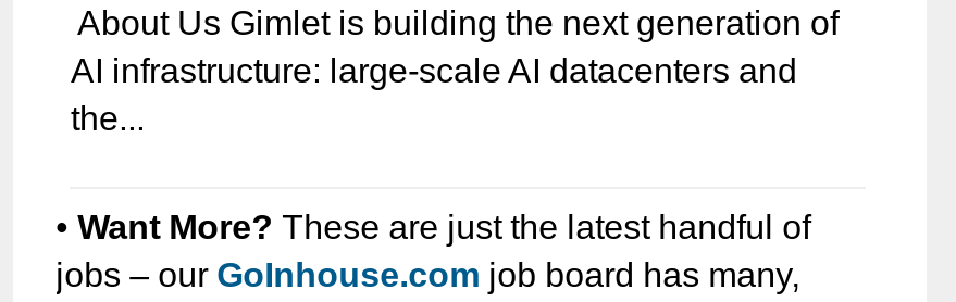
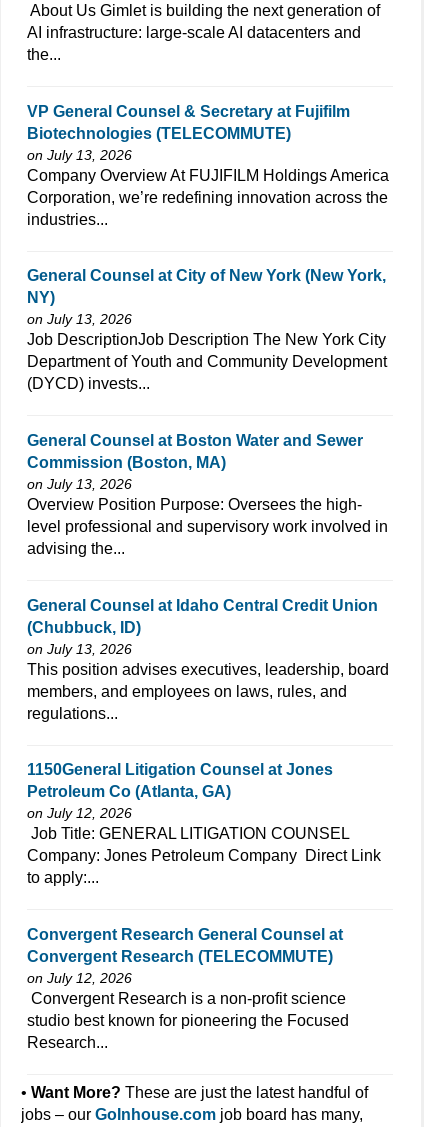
none -> [27,103,389,1051] VP General Counsel & Secretary at Fujifilm | Biotechnologies (TELECOMMUTE) | on July 13, 2026 | ‌‌‌‌‌‌‌‌‌‌‌‌‌‌‌‌‌‌‌‌Company Overview At FUJIFILM Holdings America | Corporation, we’re redefining innovation across the | industries... | General Counsel at City of New York (New York, | NY) | on July 13, 2026 | ‌‌‌‌‌‌‌‌‌‌‌‌‌‌‌‌‌‌Job DescriptionJob Description The New York City | Department of Youth and Community Development | (DYCD) invests... | General Counsel at Boston Water and Sewer | Commission (Boston, MA) | on July 13, 2026 | ‌‌‌‌‌‌‌‌‌‌‌‌‌‌‌‌‌‌Overview Position Purpose: Oversees the high- | level professional and supervisory work involved in | advising the... | General Counsel at Idaho Central Credit Union | (Chubbuck, ID) | on July 13, 2026 | ‌‌‌‌‌‌‌‌‌‌‌‌‌‌‌‌‌‌‌This position advises executives, leadership, board | members, and employees on laws, rules, and | regulations... | 1150General Litigation Counsel at Jones | Petroleum Co (Atlanta, GA) | on July 12, 2026 | ‌‌‌‌‌‌‌‌‌‌‌‌‌‌‌‌‌‌ Job Title: GENERAL LITIGATION COUNSEL | Company: Jones Petroleum Company Direct Link | to apply:... | Convergent Research General Counsel at | Convergent Research (TELECOMMUTE) | on July 12, 2026 | ‌‌‌‌‌‌‌‌‌‌‌‌‌‌‌‌‌‌‌‌ Convergent Research is a non-profit science | studio best known for pioneering the Focused | Research...

